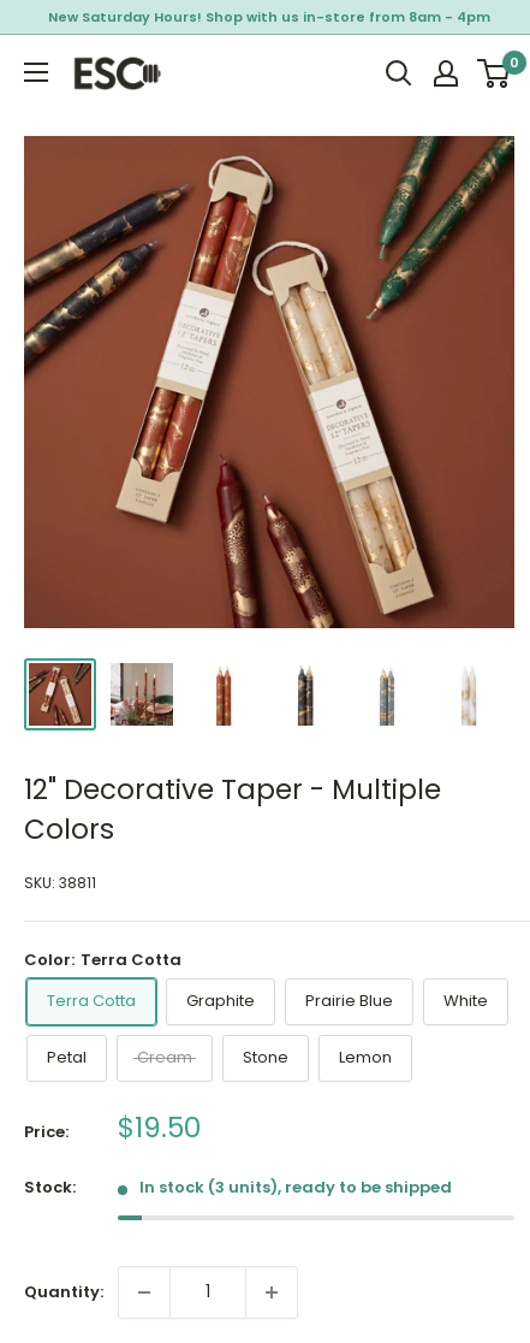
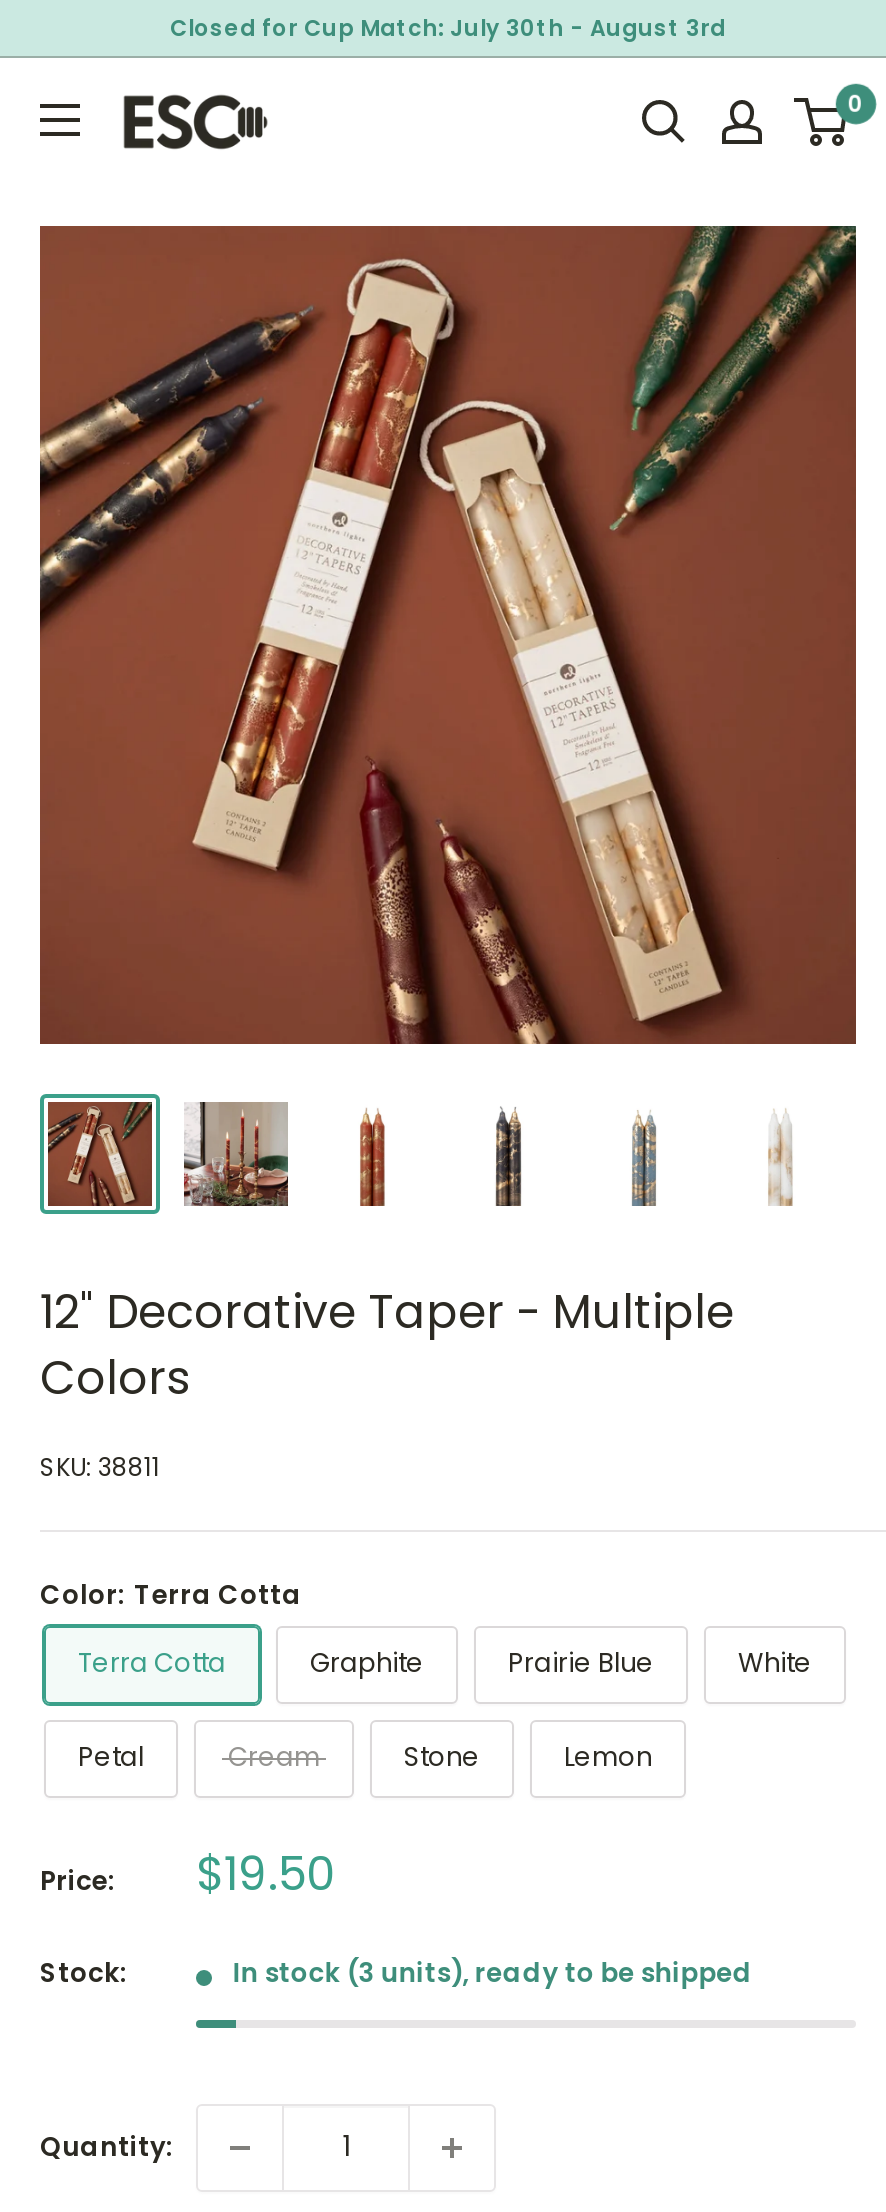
[48,7,490,26] New Saturday Hours! Shop with us in-store from 8am - 4pm -> [170,12,726,44] Closed for Cup Match: July 30th - August 3rd

